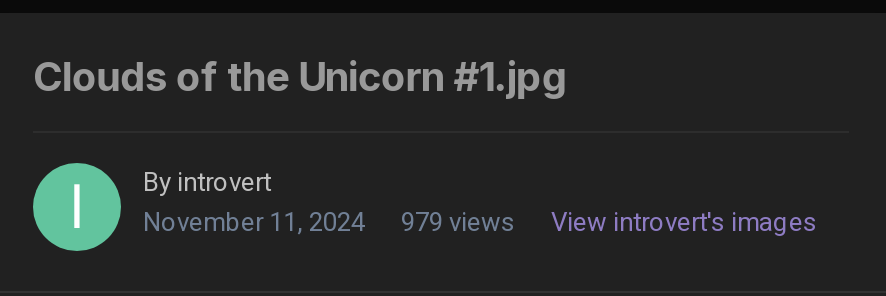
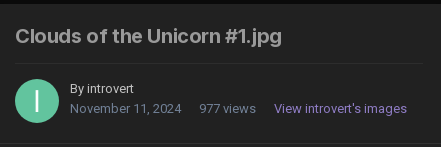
[143,208,817,238] November 11, 2024 979 views View introvert's images -> [70,101,407,116] November 11, 2024 977 views View introvert's images

